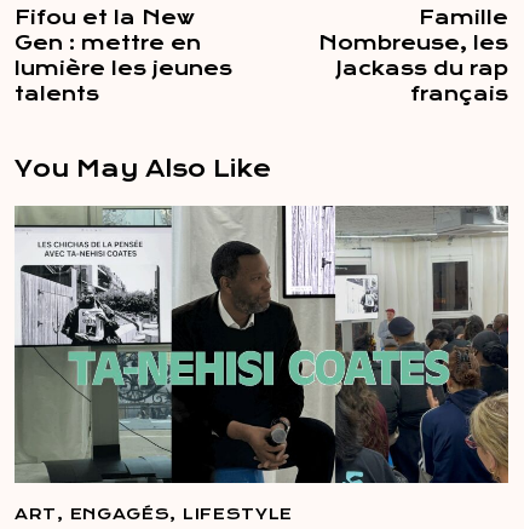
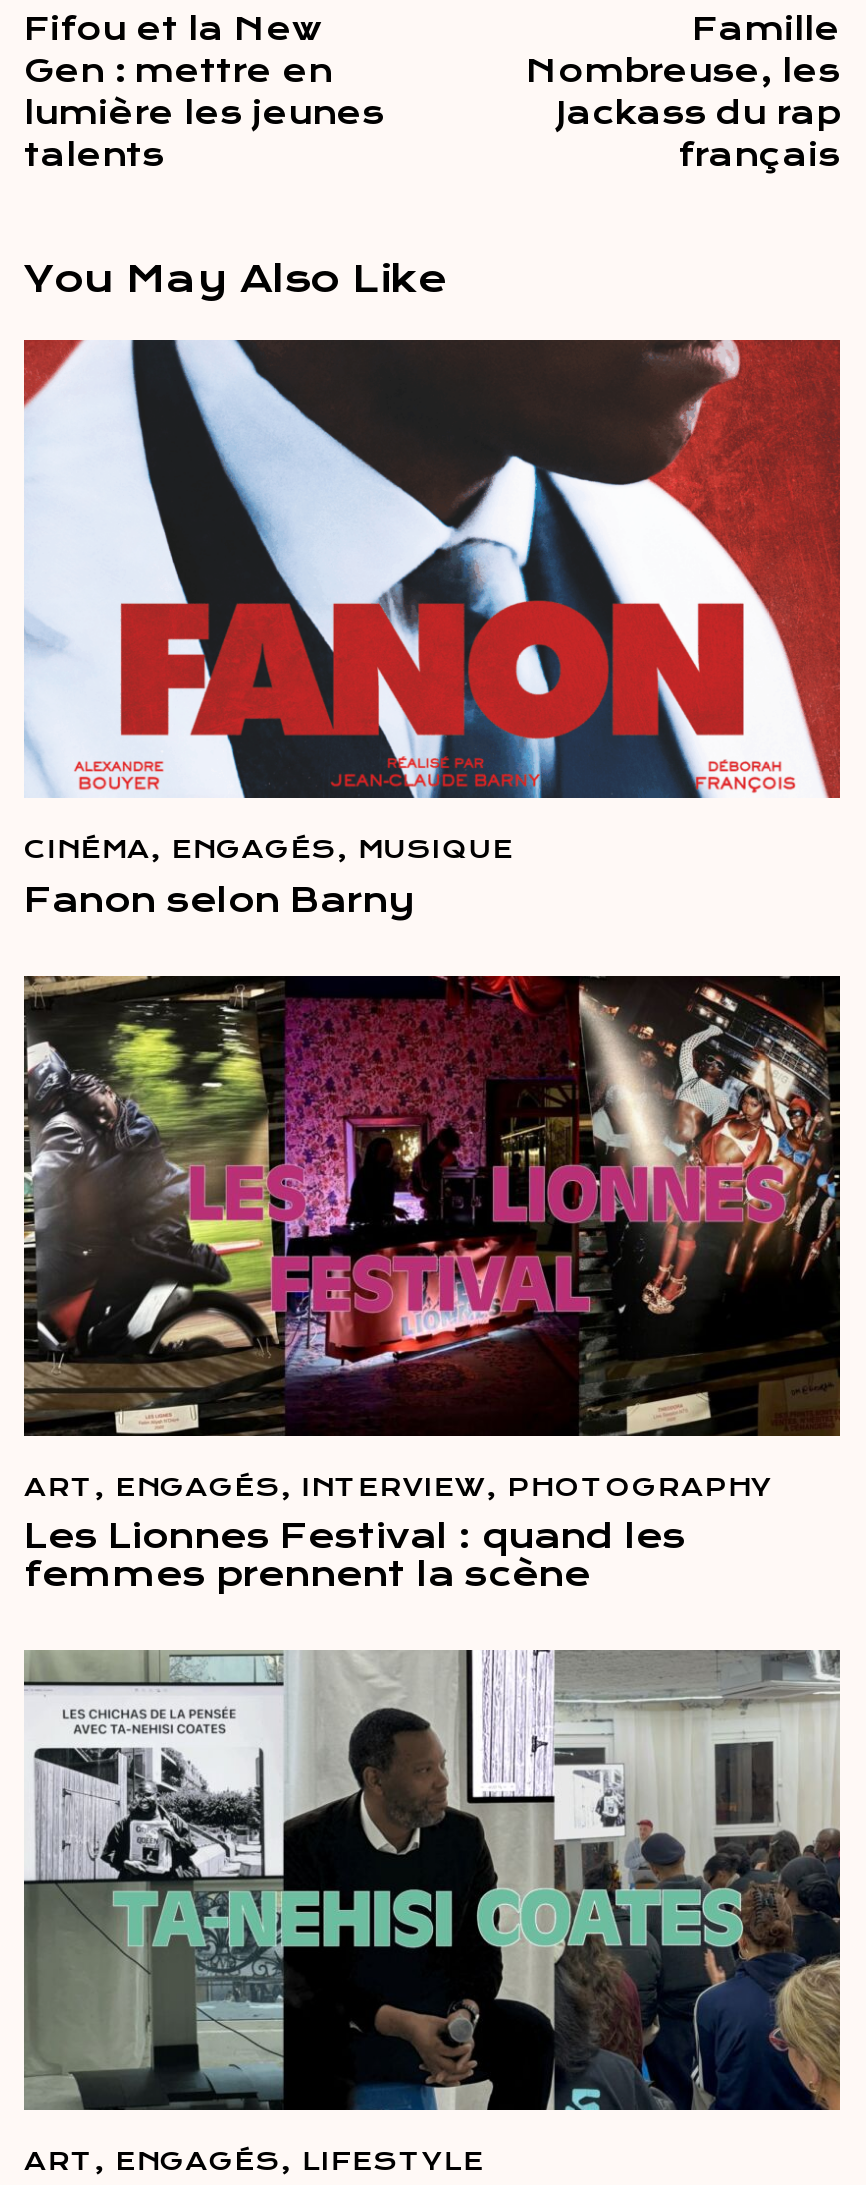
none -> [22,338,842,920] [image] | CINÉMA, ENGAGÉS, MUSIQUE | Fanon selon Barny
none -> [22,974,842,1594] [image] | ART, ENGAGÉS, INTERVIEW, PHOTOGRAPHY | Les Lionnes Festival : quand les | femmes prennent la scène

